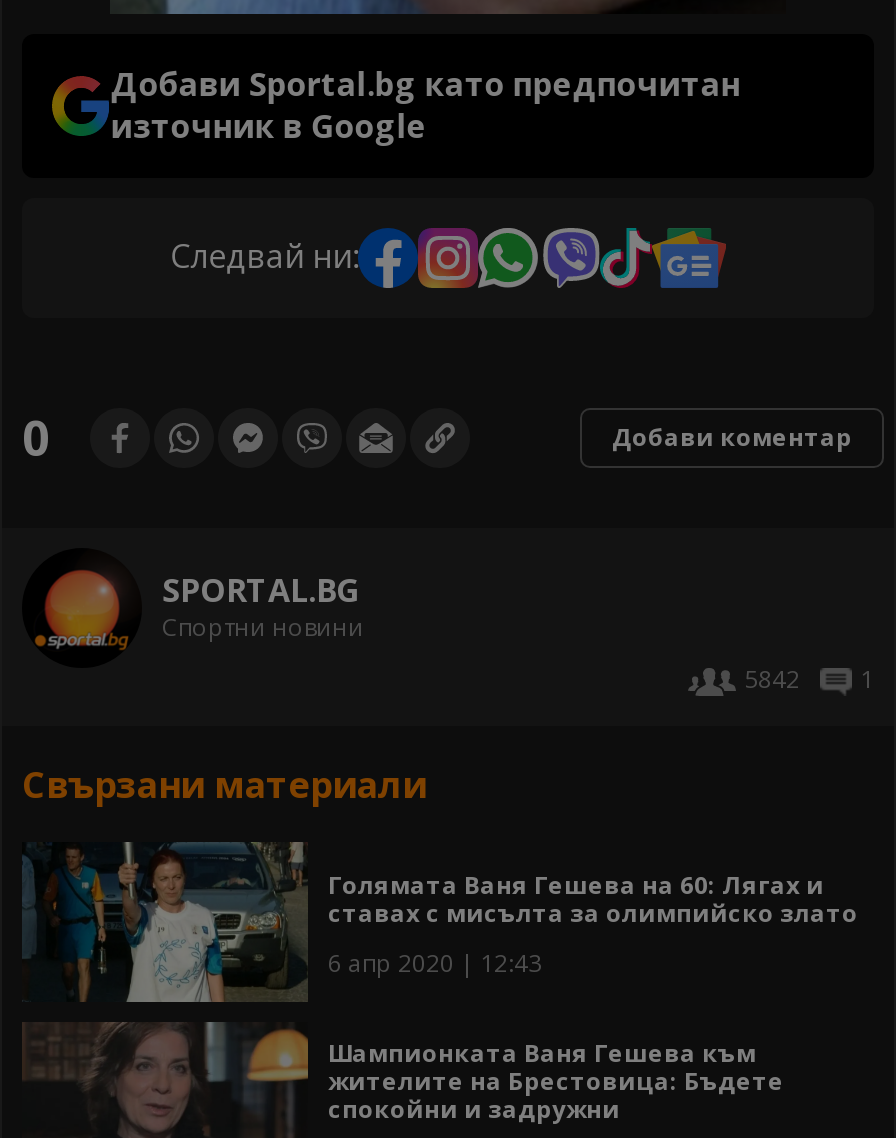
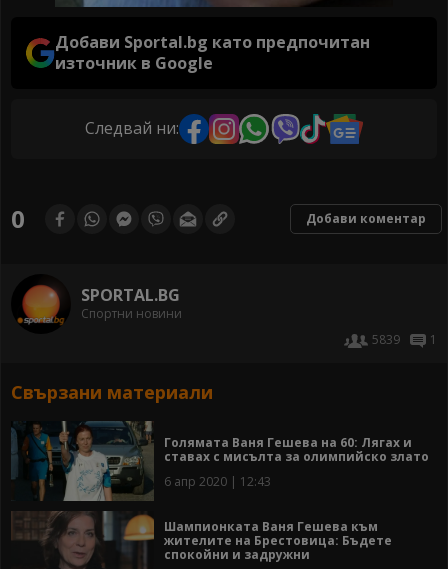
[744,661,874,695] 5842 1 -> [372,330,437,347] 5839 1

